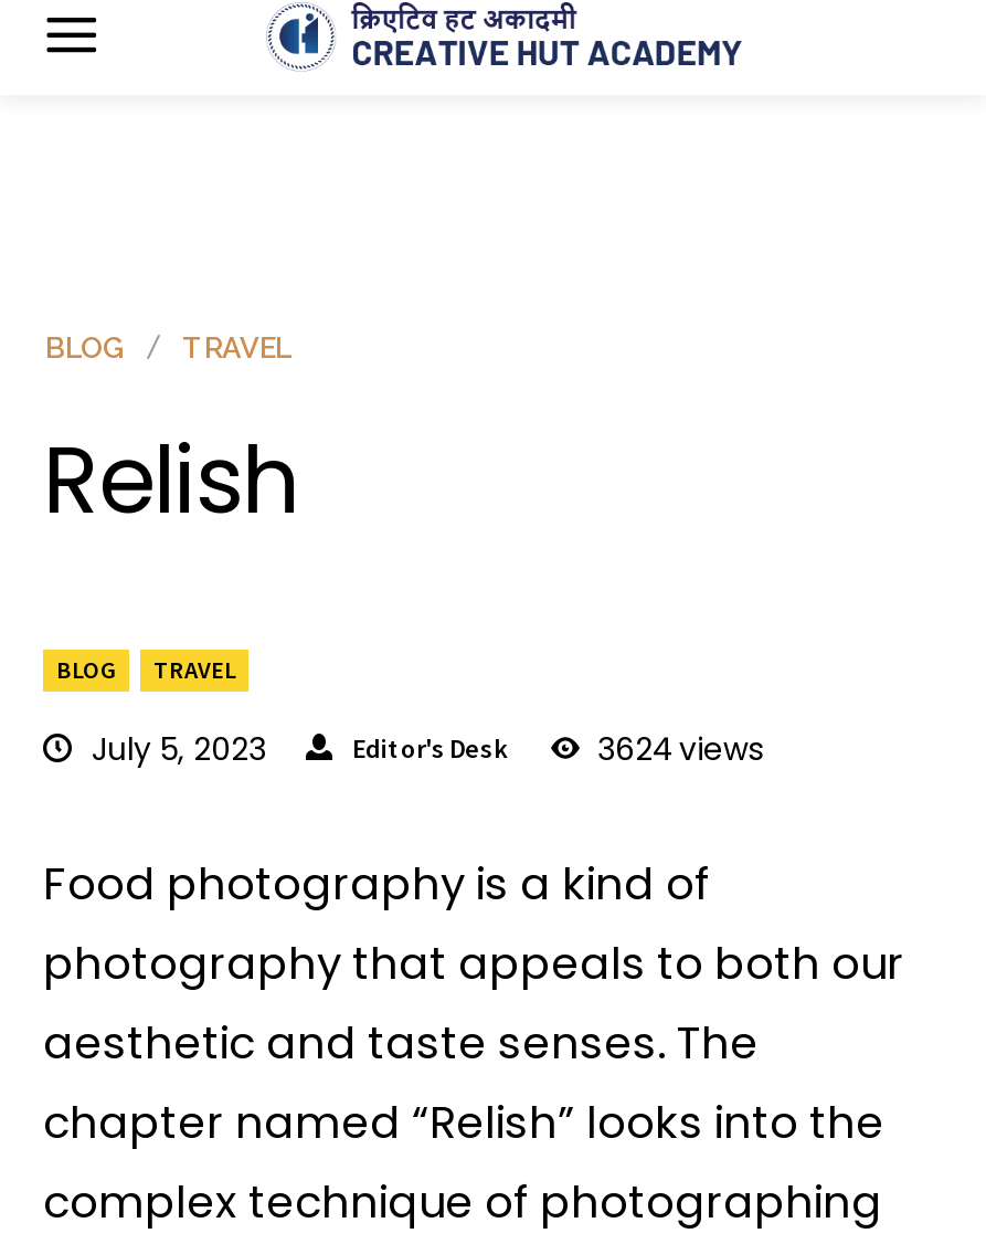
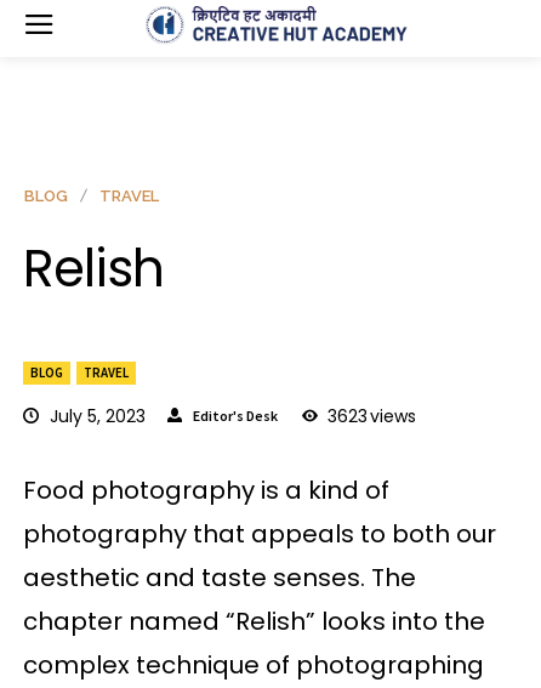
[597,728,763,772] 3624 views -> [328,404,416,429] 3623 views

